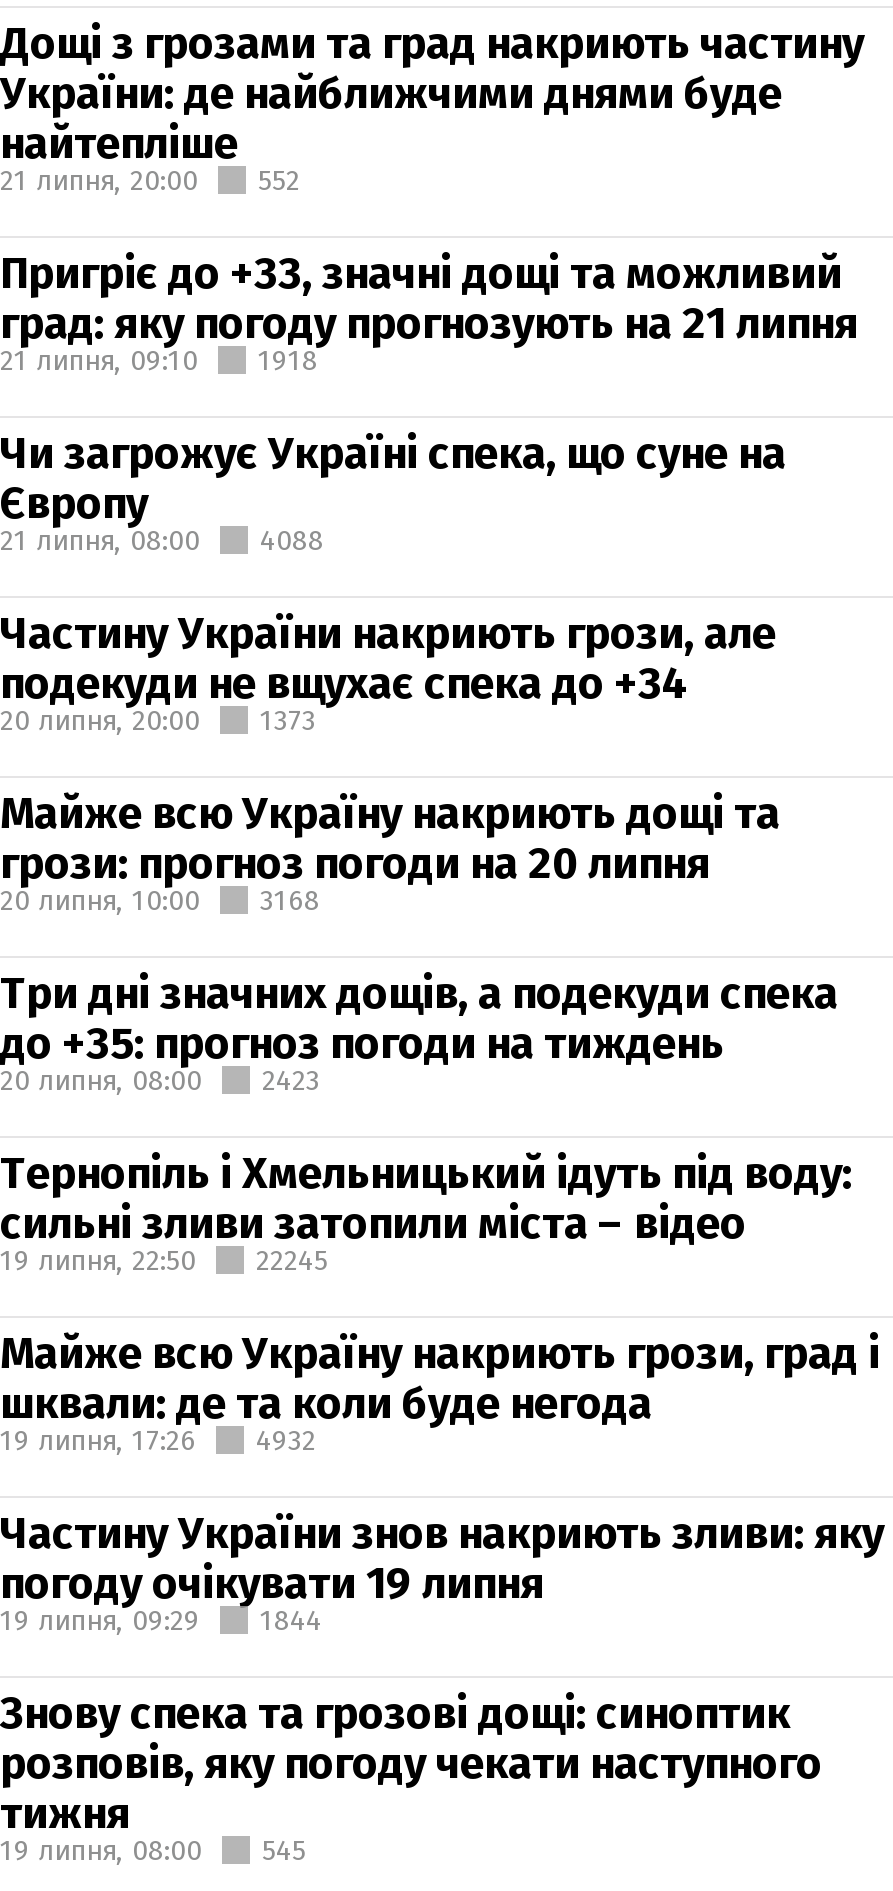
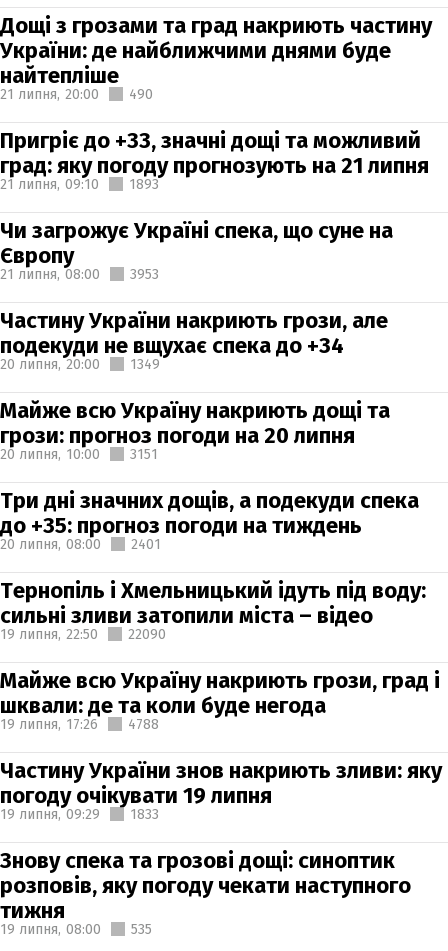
[0,163,300,197] 21 липня, 20:00 552 -> [0,85,153,102] 21 липня, 20:00 490
[258,343,318,377] 1918 -> [129,175,159,192] 1893
[0,523,324,557] 21 липня, 08:00 4088 -> [0,265,159,282] 21 липня, 08:00 3953
[0,703,316,737] 20 липня, 20:00 1373 -> [0,355,160,372] 20 липня, 20:00 1349
[0,883,320,917] 20 липня, 10:00 3168 -> [0,445,158,462] 20 липня, 10:00 3151
[0,1063,320,1097] 20 липня, 08:00 2423 -> [0,535,161,552] 20 липня, 08:00 2401
[0,1243,328,1277] 19 липня, 22:50 22245 -> [0,625,166,642] 19 липня, 22:50 22090
[0,1423,316,1457] 19 липня, 17:26 4932 -> [0,715,159,732] 19 липня, 17:26 4788
[0,1603,322,1637] 19 липня, 09:29 1844 -> [0,805,159,822] 19 липня, 09:29 1833
[0,1833,306,1867] 19 липня, 08:00 545 -> [0,920,152,937] 19 липня, 08:00 535

